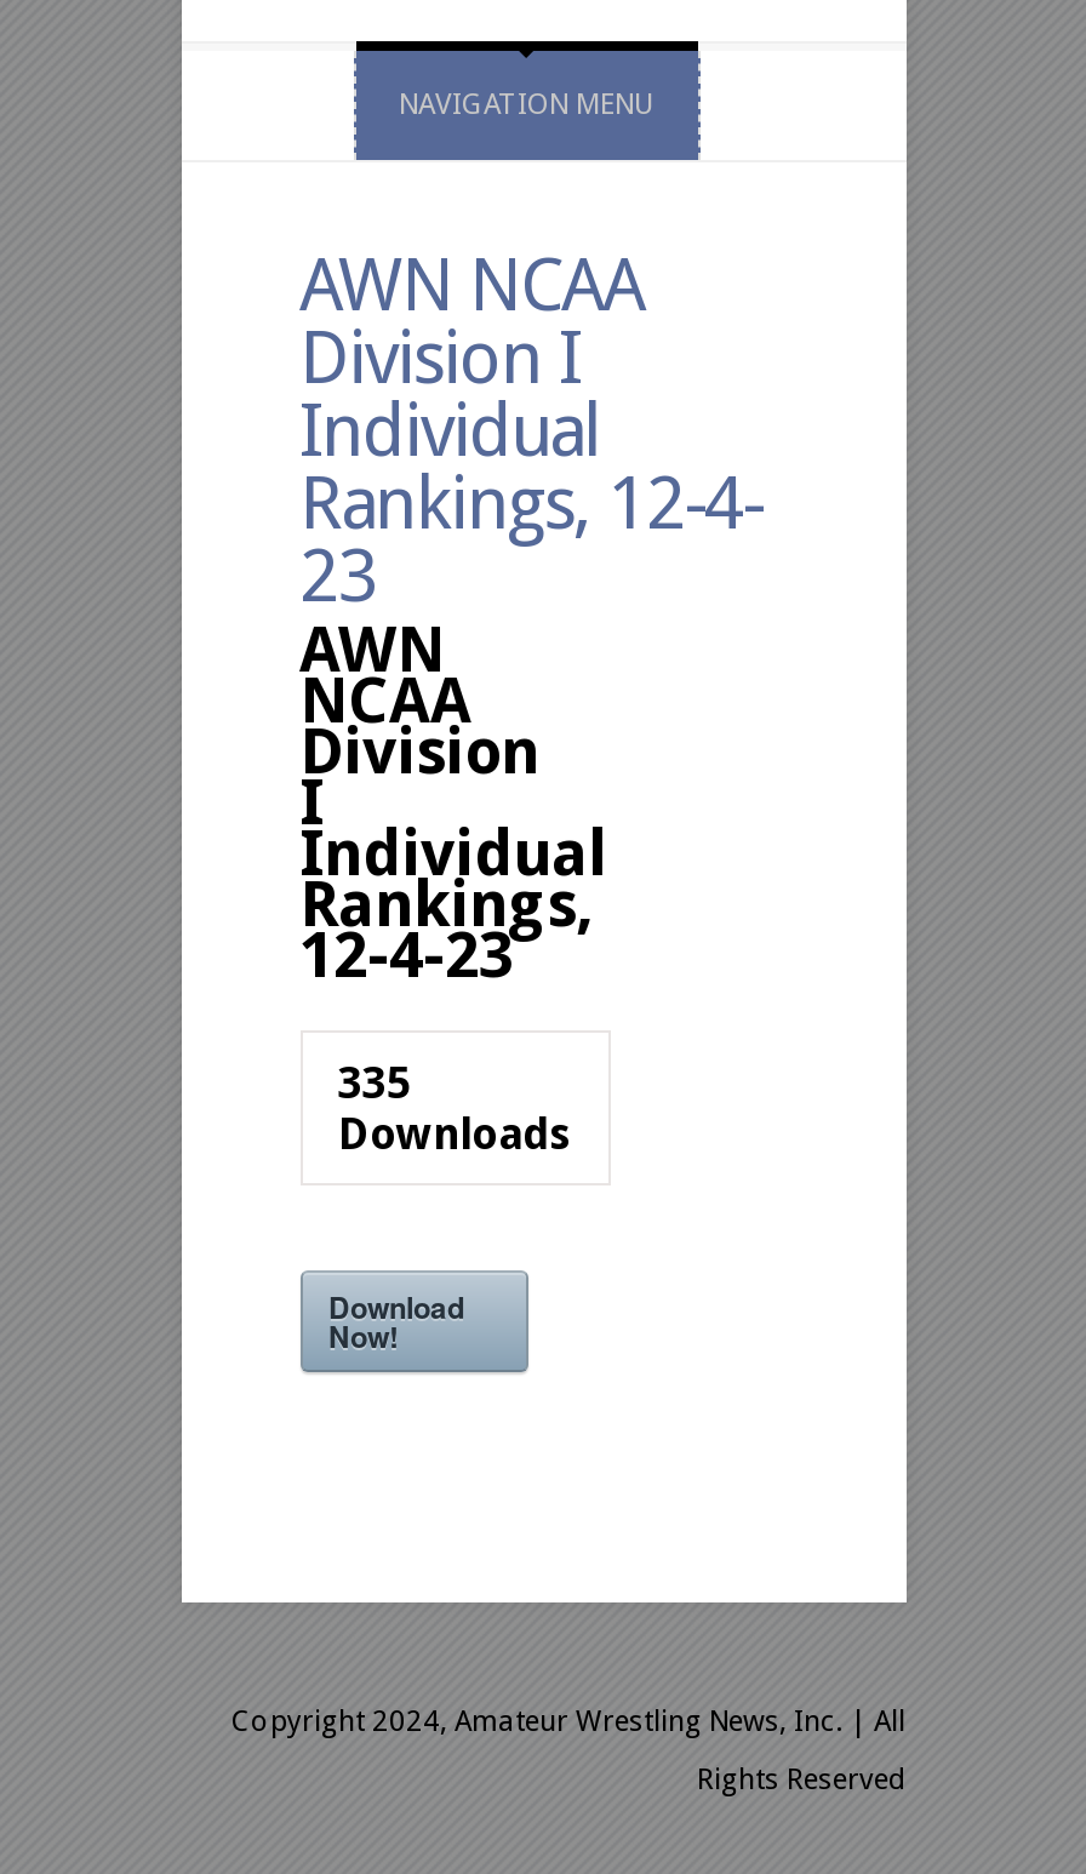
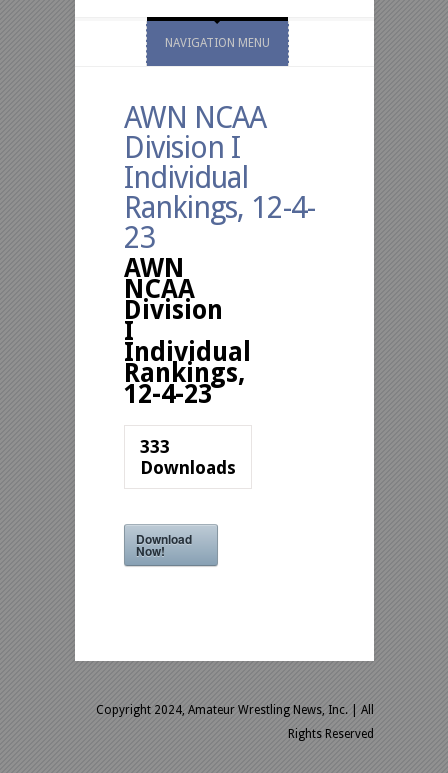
[338,1057,411,1107] 335 -> [139,436,169,457] 333

